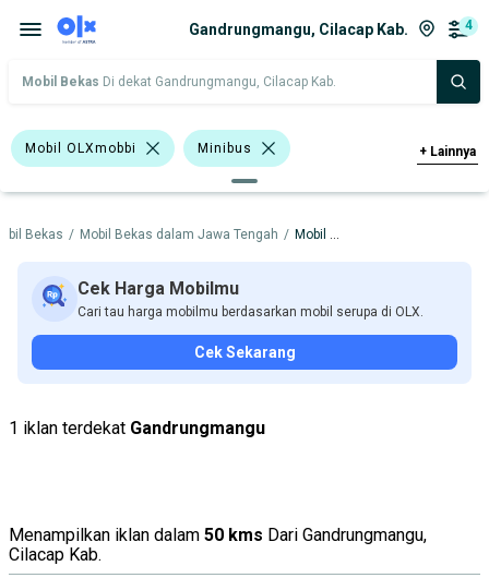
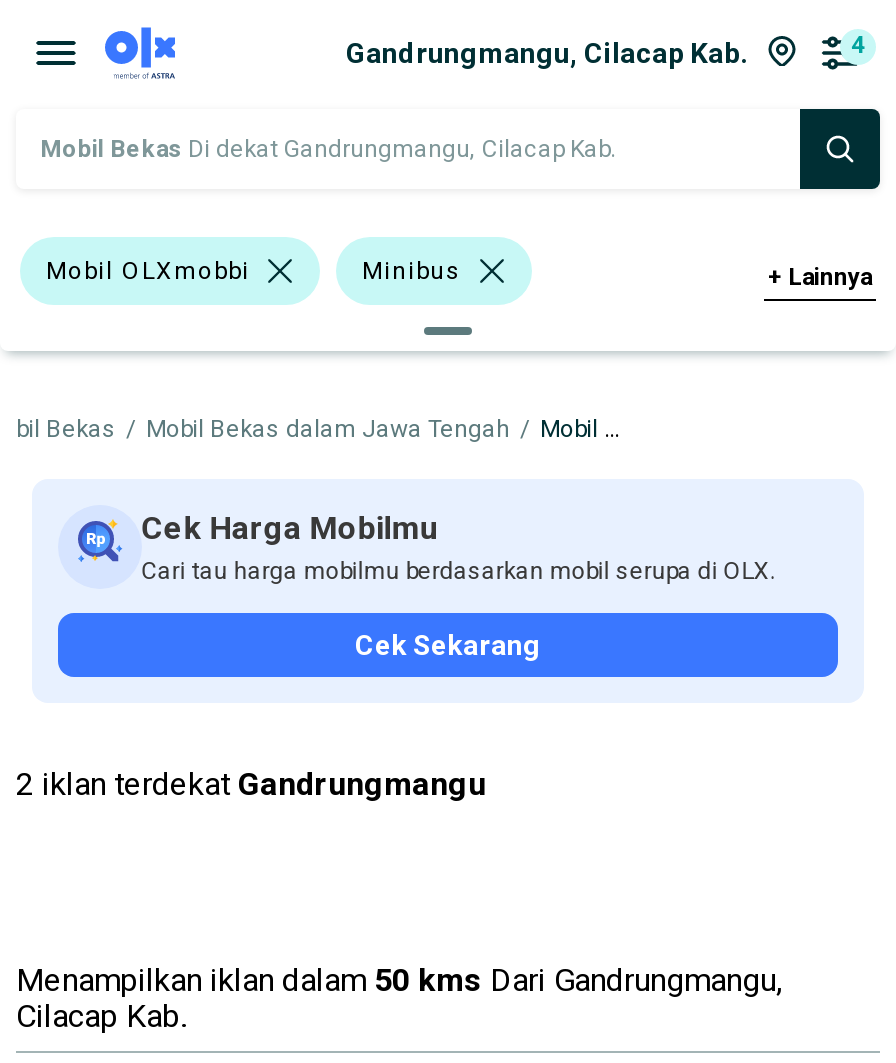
[9,417,265,438] 1 iklan terdekat Gandrungmangu -> [16,764,486,802] 2 iklan terdekat Gandrungmangu

